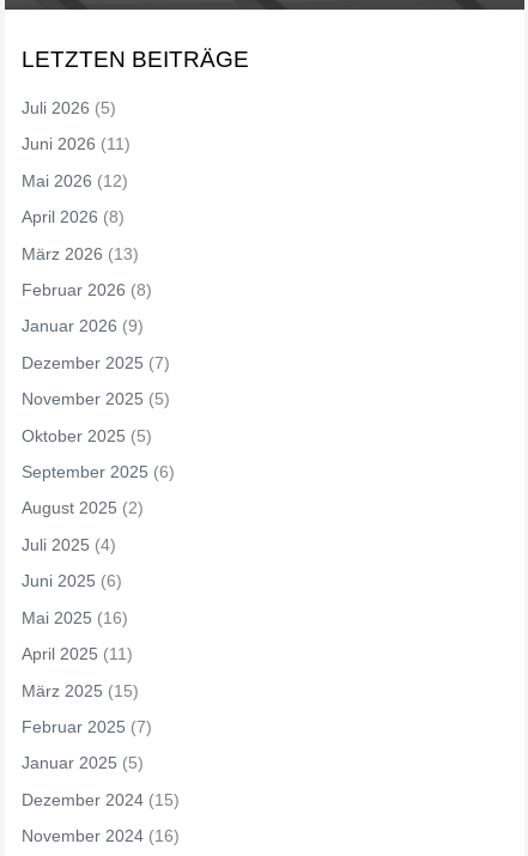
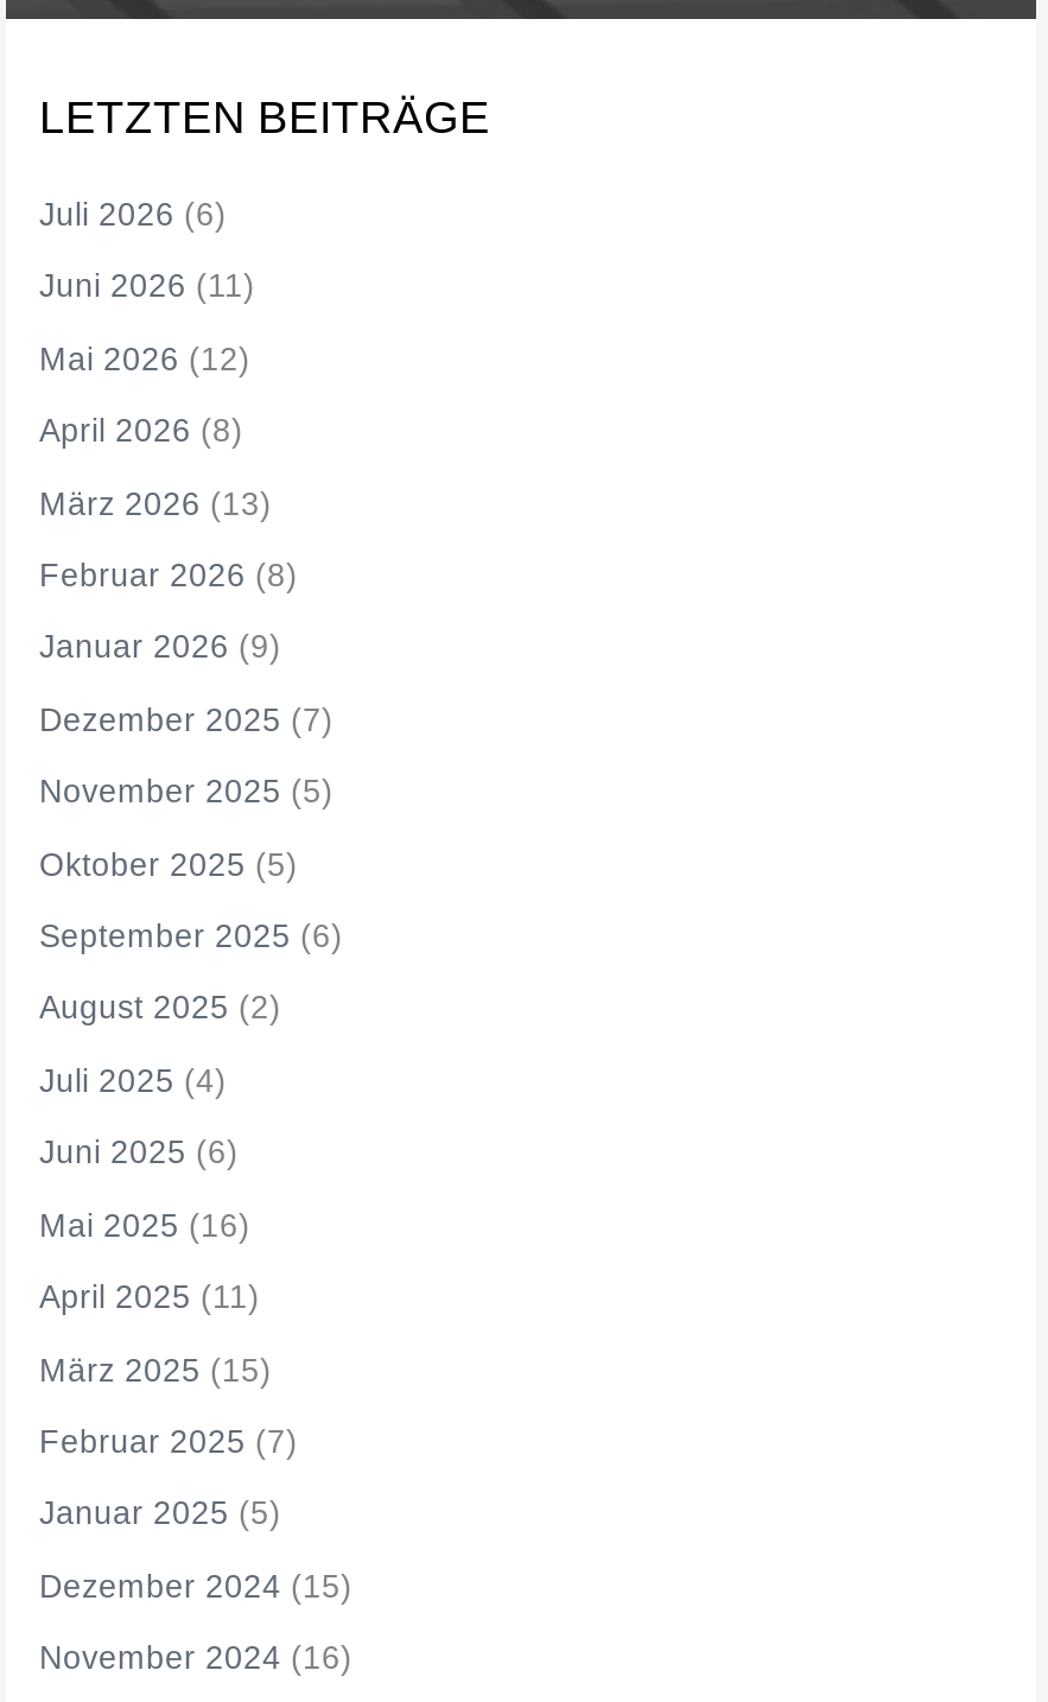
[22,99,116,117] Juli 2026 (5) -> [39,197,227,233] Juli 2026 (6)

